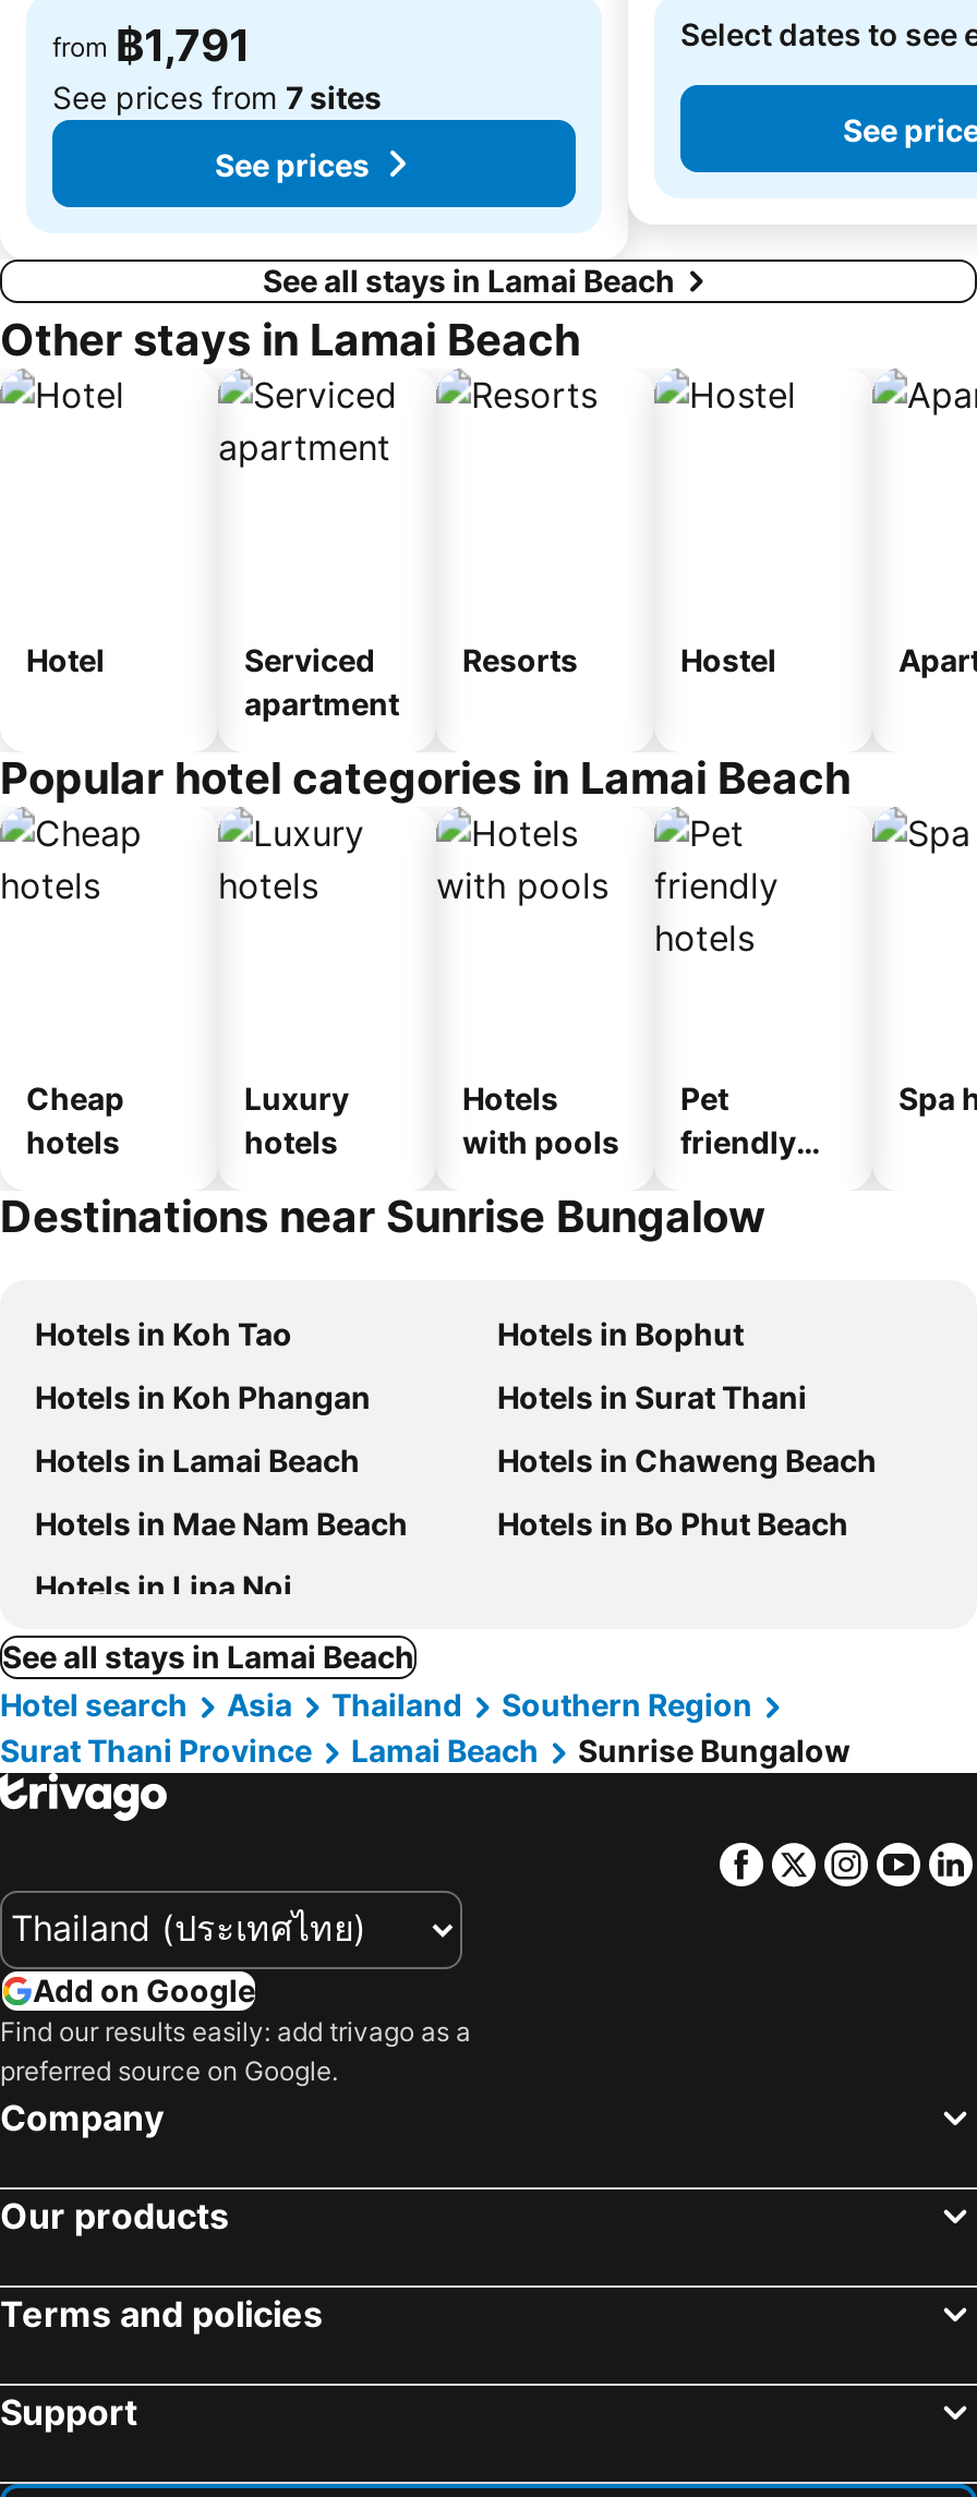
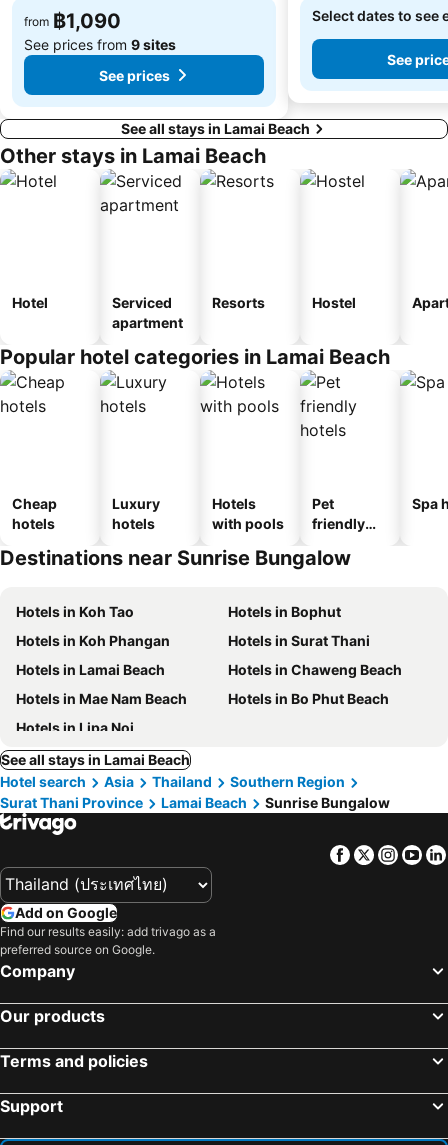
[52,20,382,116] from ฿1,791 | See prices from 7 sites -> [24,9,176,53] from ฿1,090 | See prices from 9 sites

